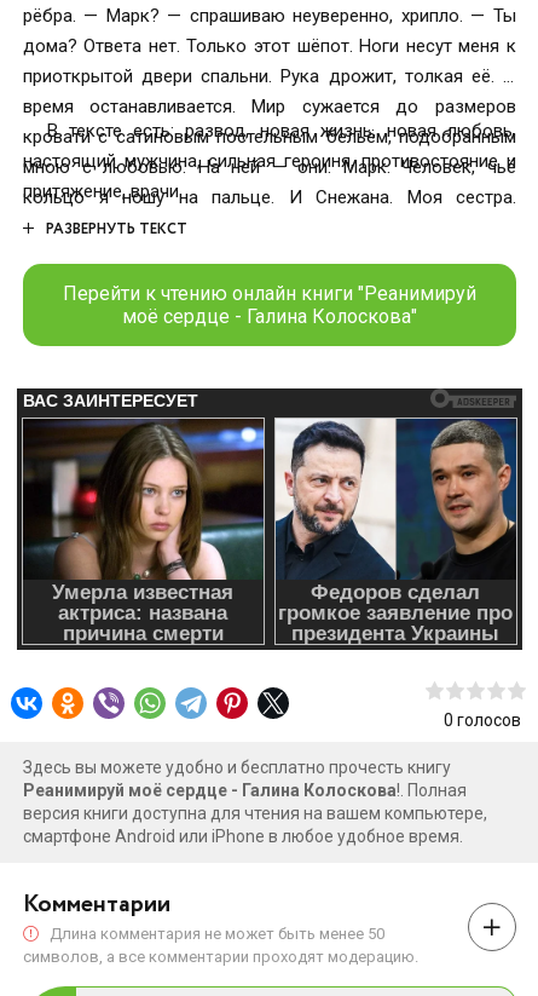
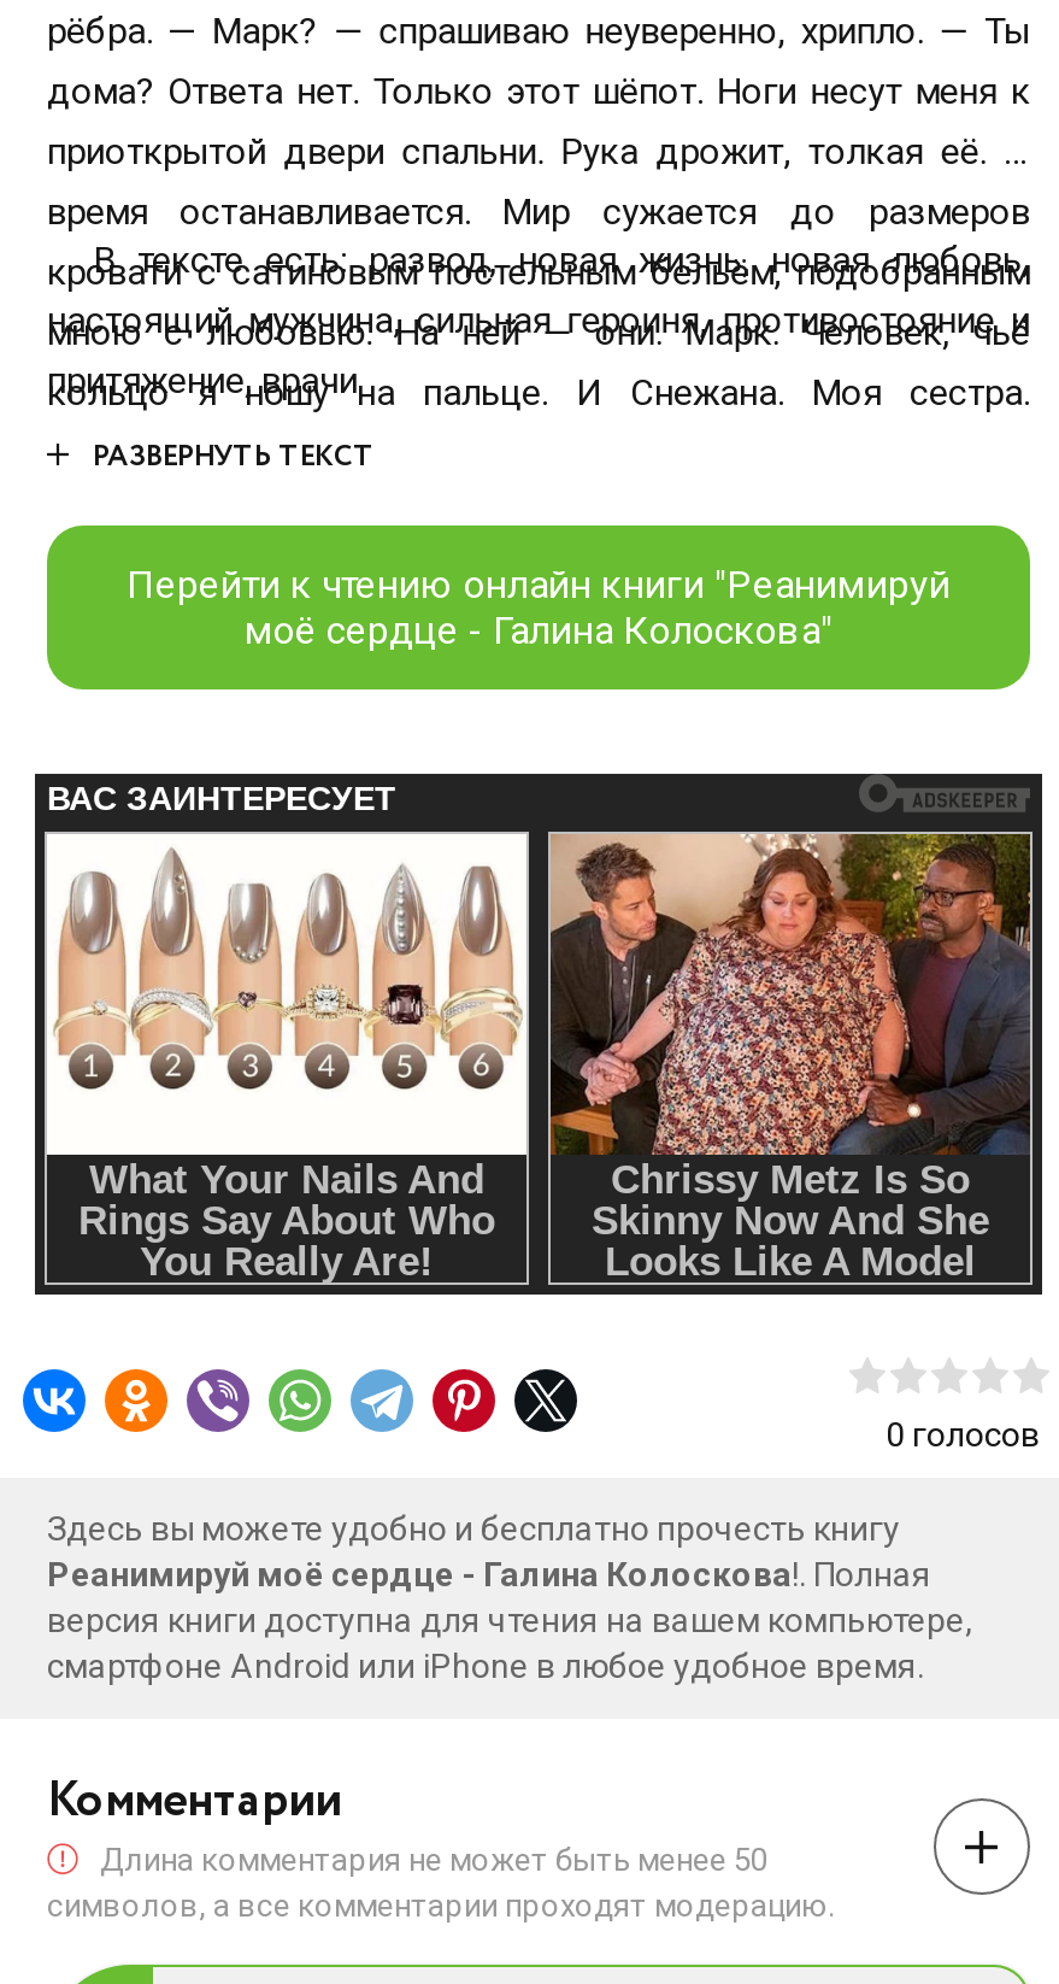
[23,419,265,645] [image] -> [45,832,529,1285] [image]
[274,418,517,645] [image] -> [548,832,1032,1282] [image]

